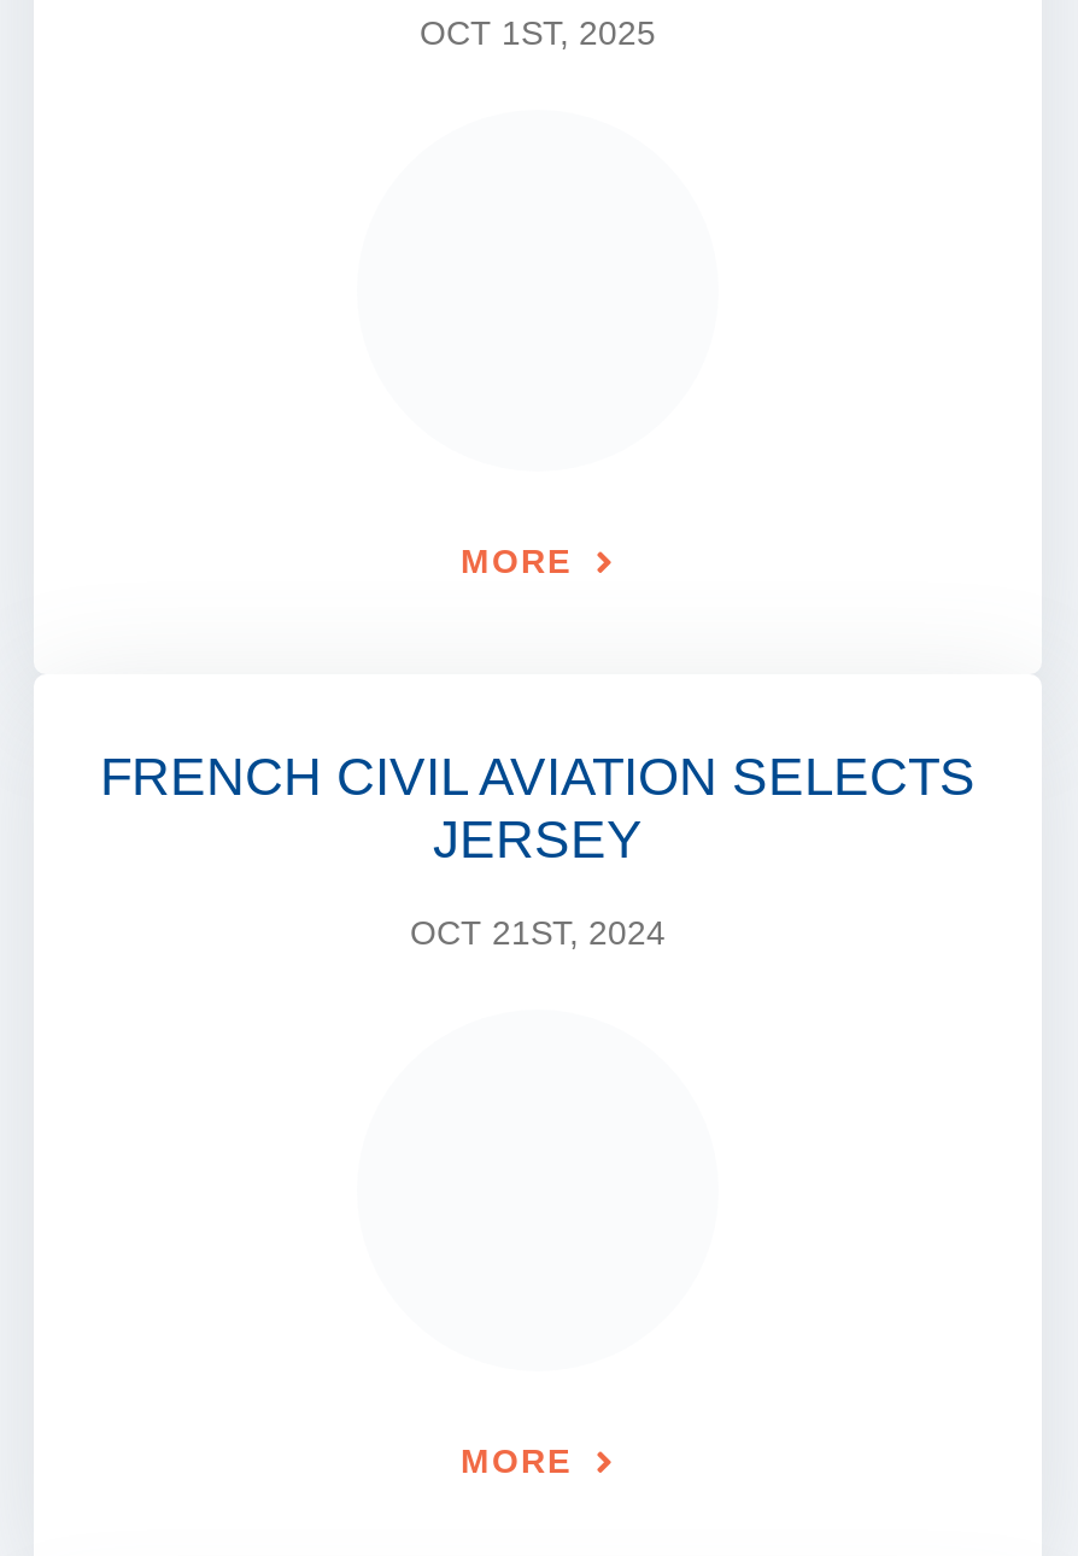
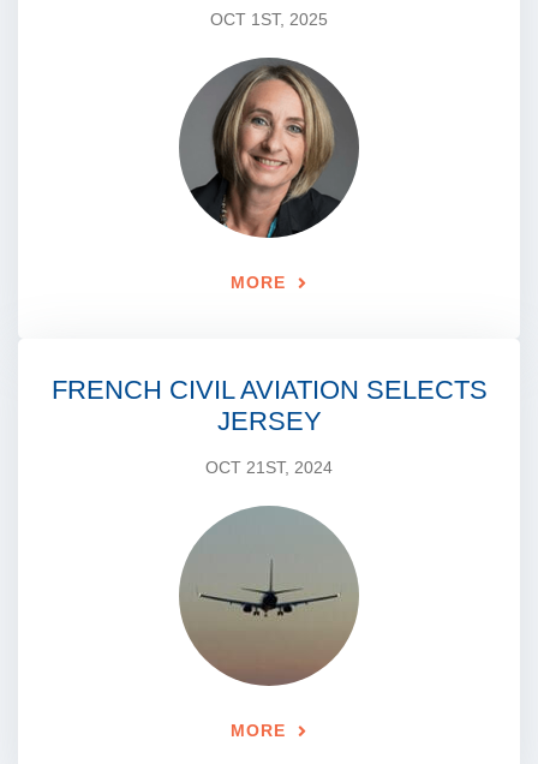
none -> [178,56,360,239] [image]
none -> [178,505,360,687] [image]

